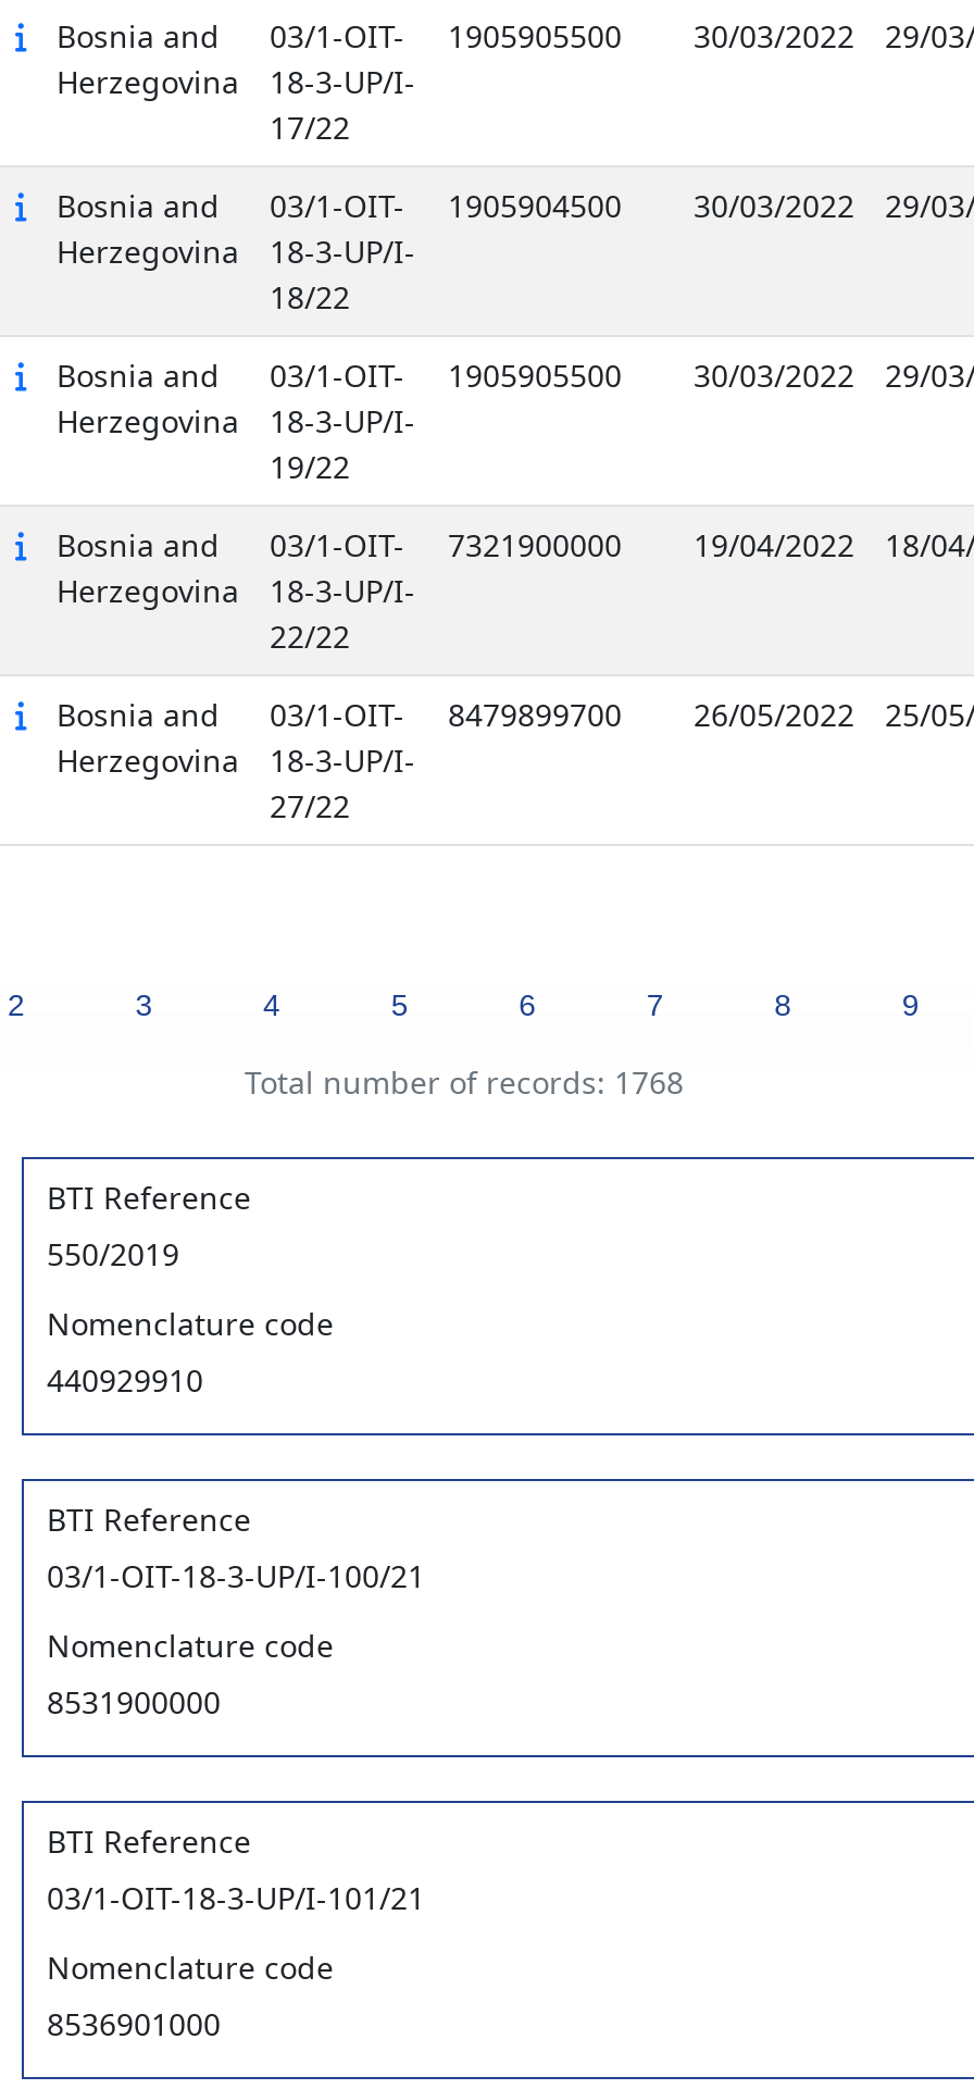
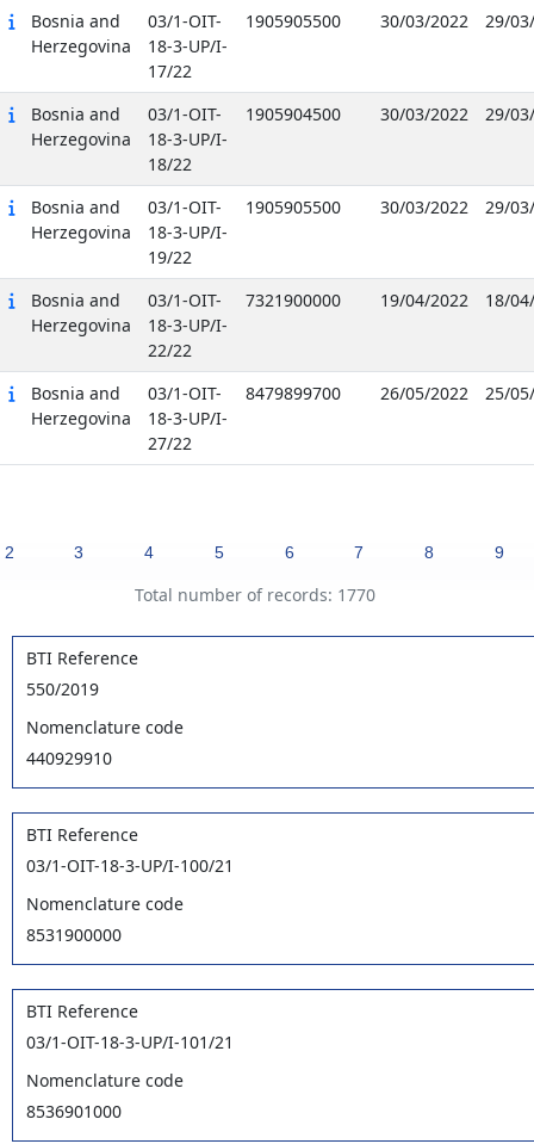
[245,1062,684,1103] Total number of records: 1768 -> [134,584,375,606] Total number of records: 1770

